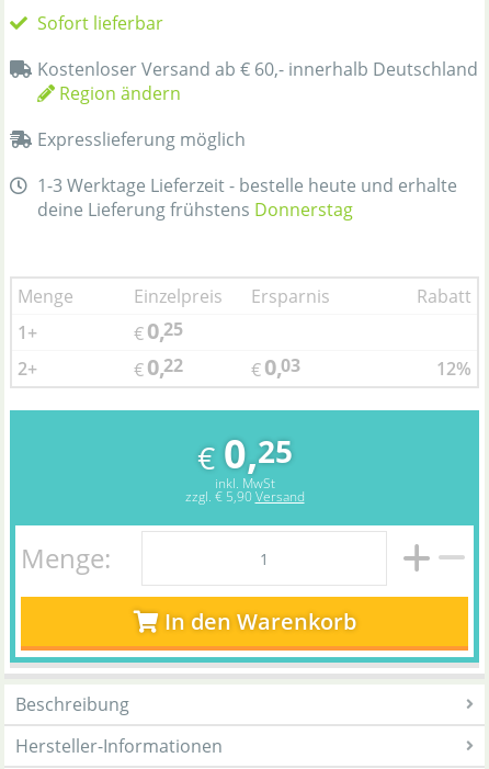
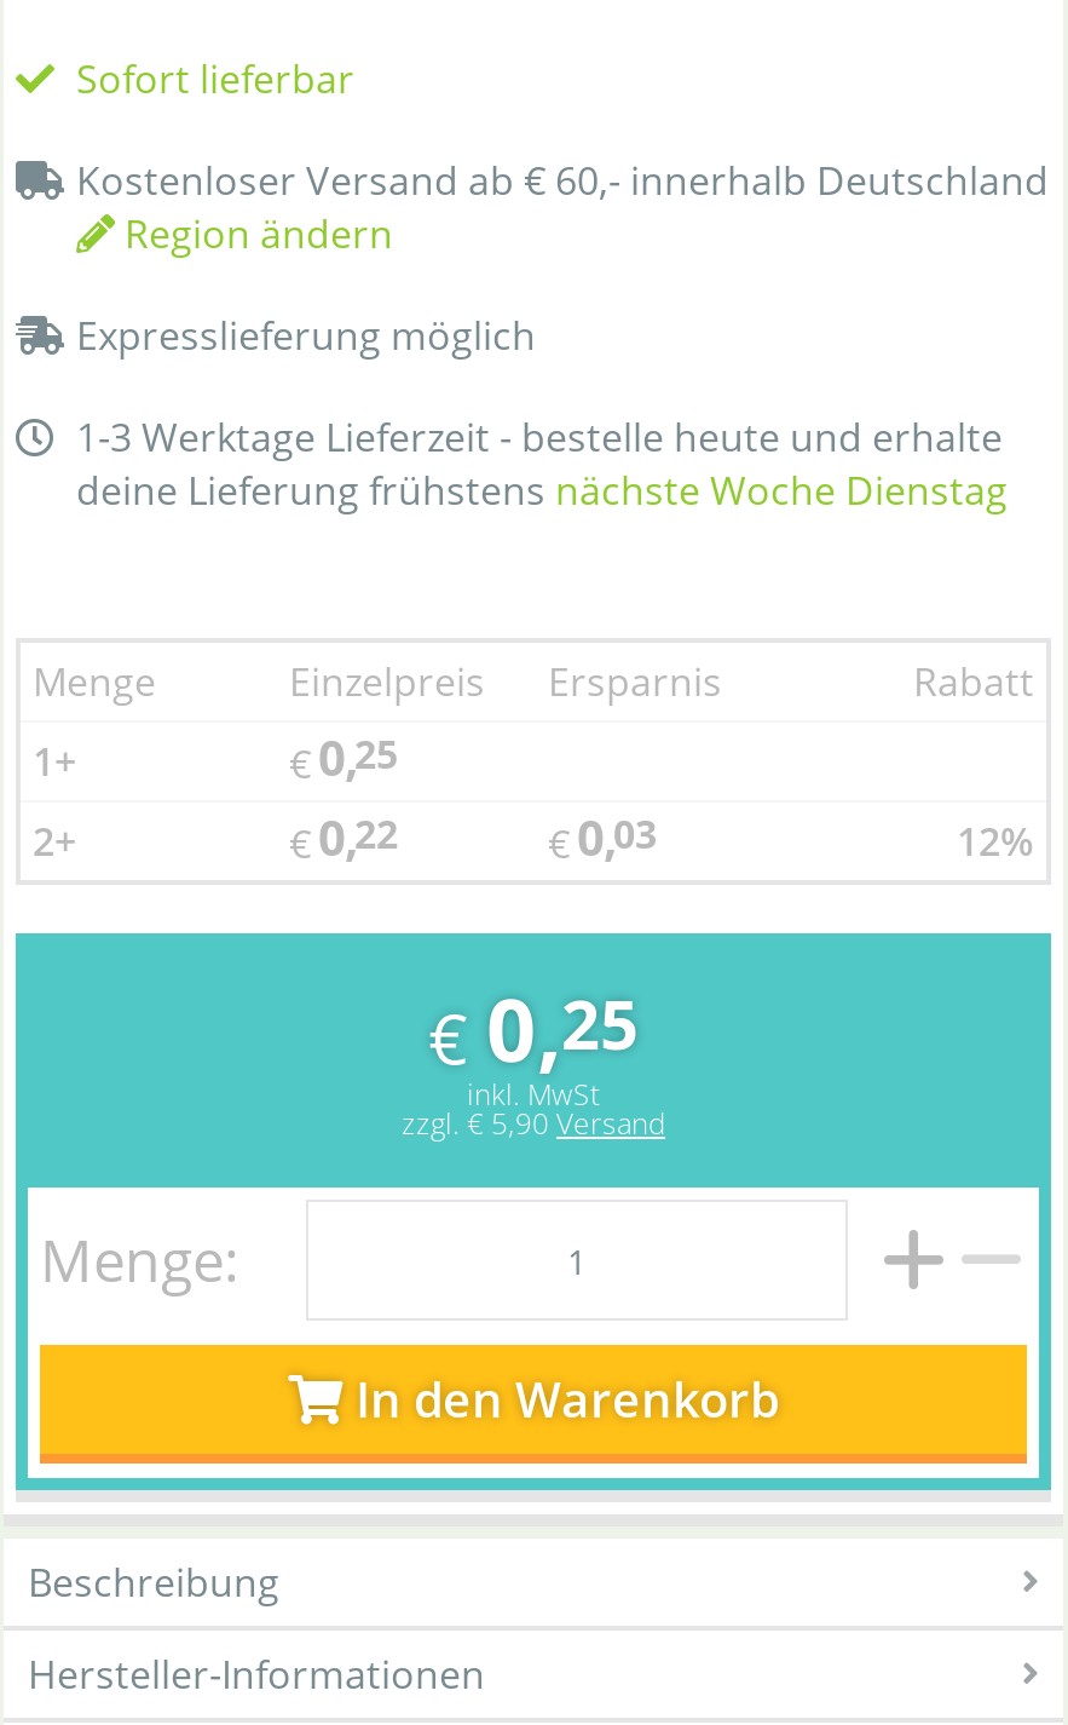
[37,197,353,222] deine Lieferung frühstens Donnerstag -> [76,464,1008,517] deine Lieferung frühstens nächste Woche Dienstag

